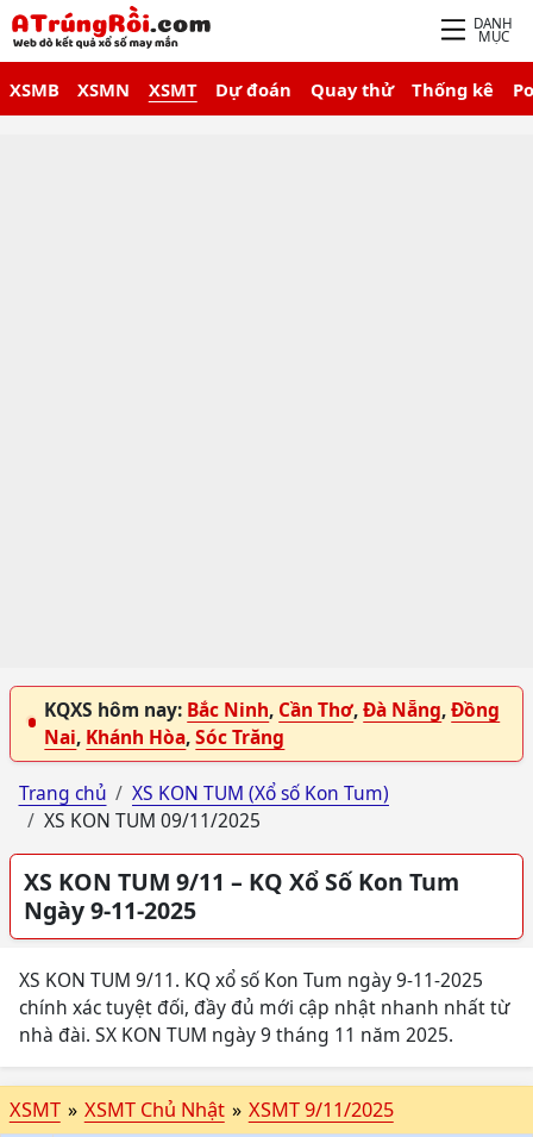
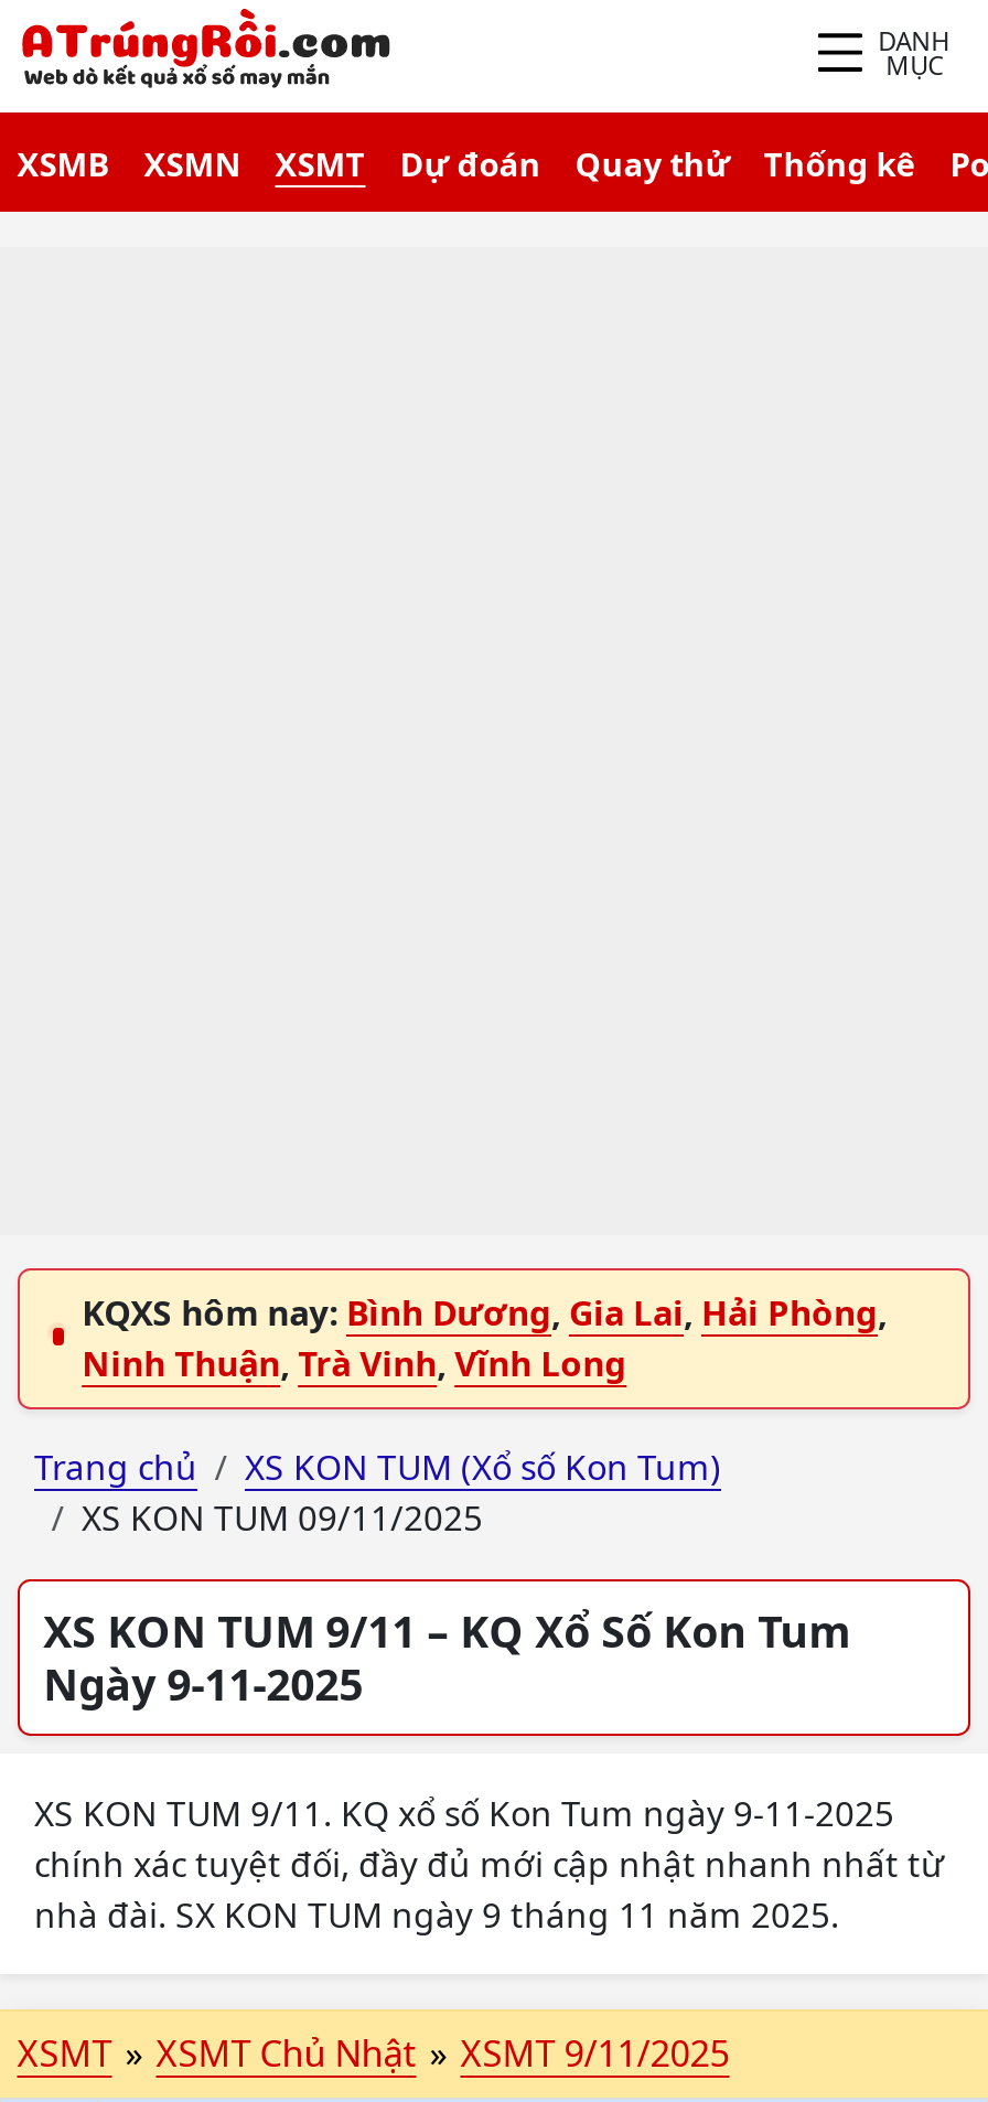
[44,696,500,750] KQXS hôm nay: Bắc Ninh, Cần Thơ, Đà Nẵng, Đồng | Nai, Khánh Hòa,Sóc Trăng -> [82,1288,887,1387] KQXS hôm nay: Bình Dương, Gia Lai, Hải Phòng, | Ninh Thuận, Trà Vinh,Vĩnh Long

